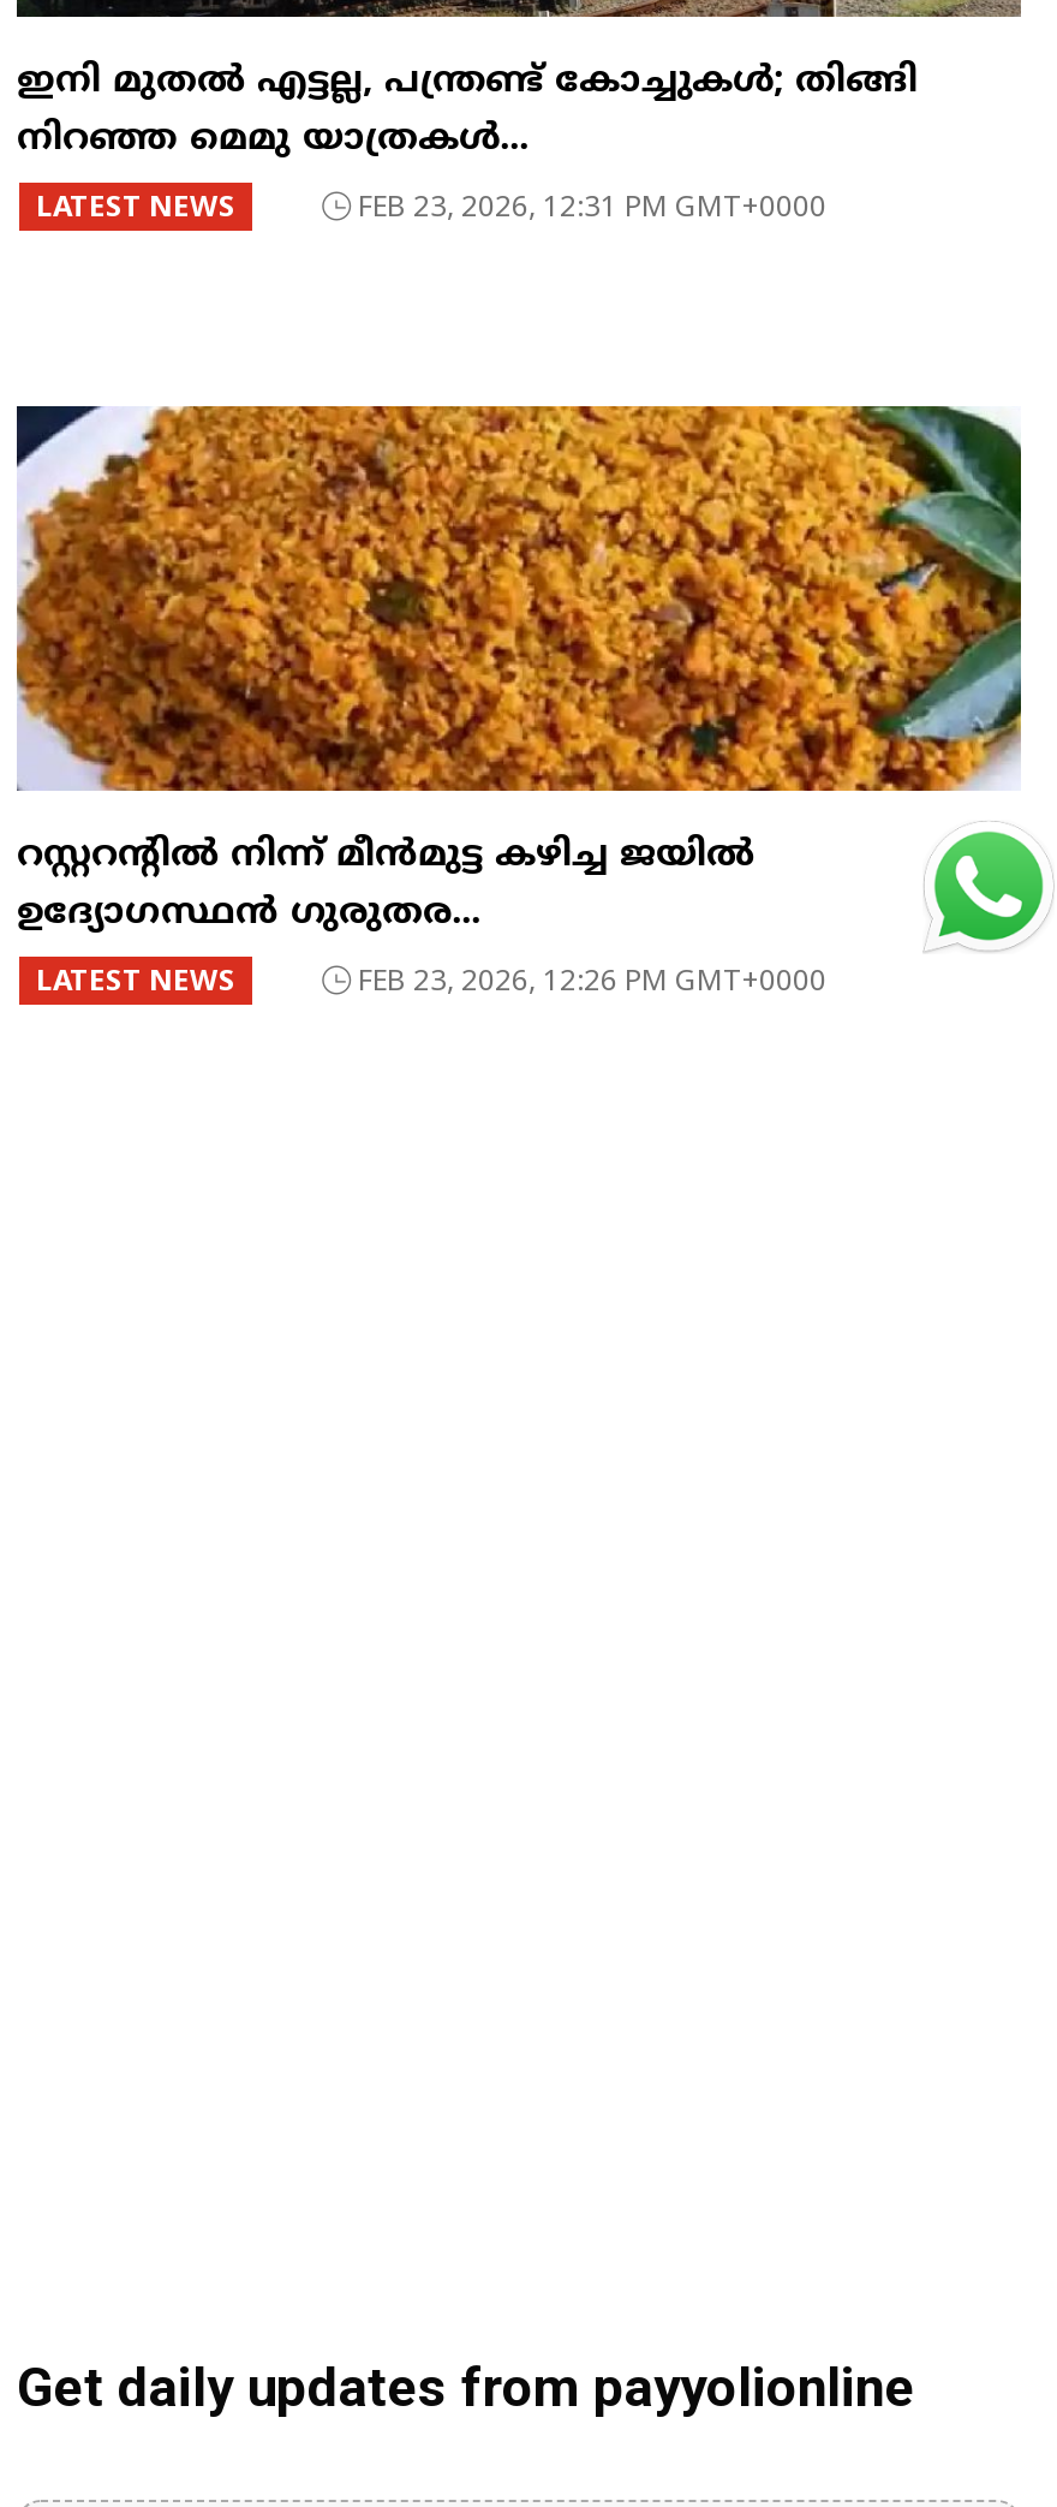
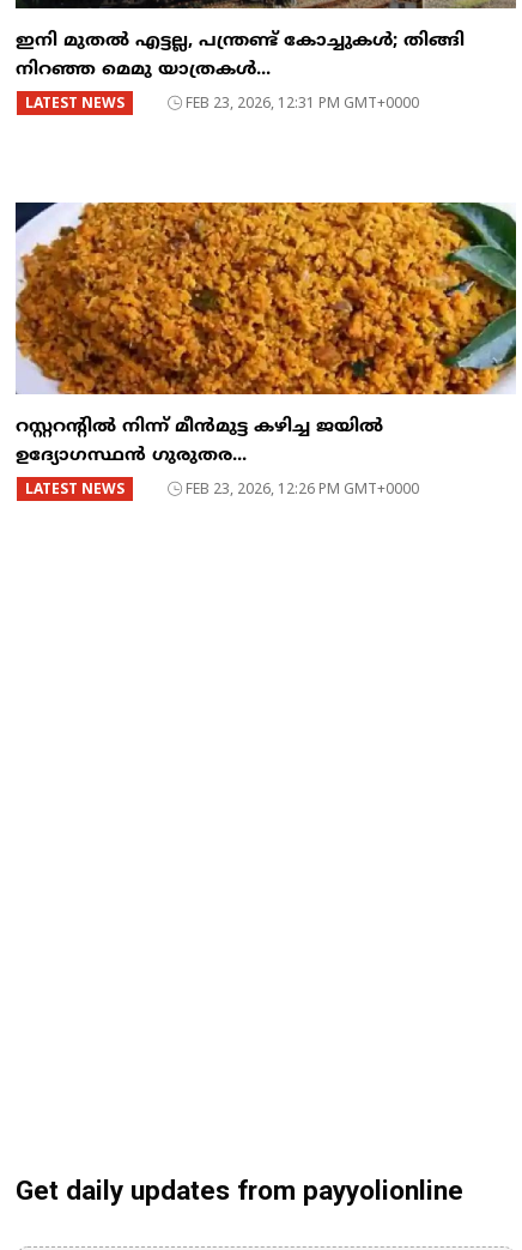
[932,829,1045,942] [image] -> none

